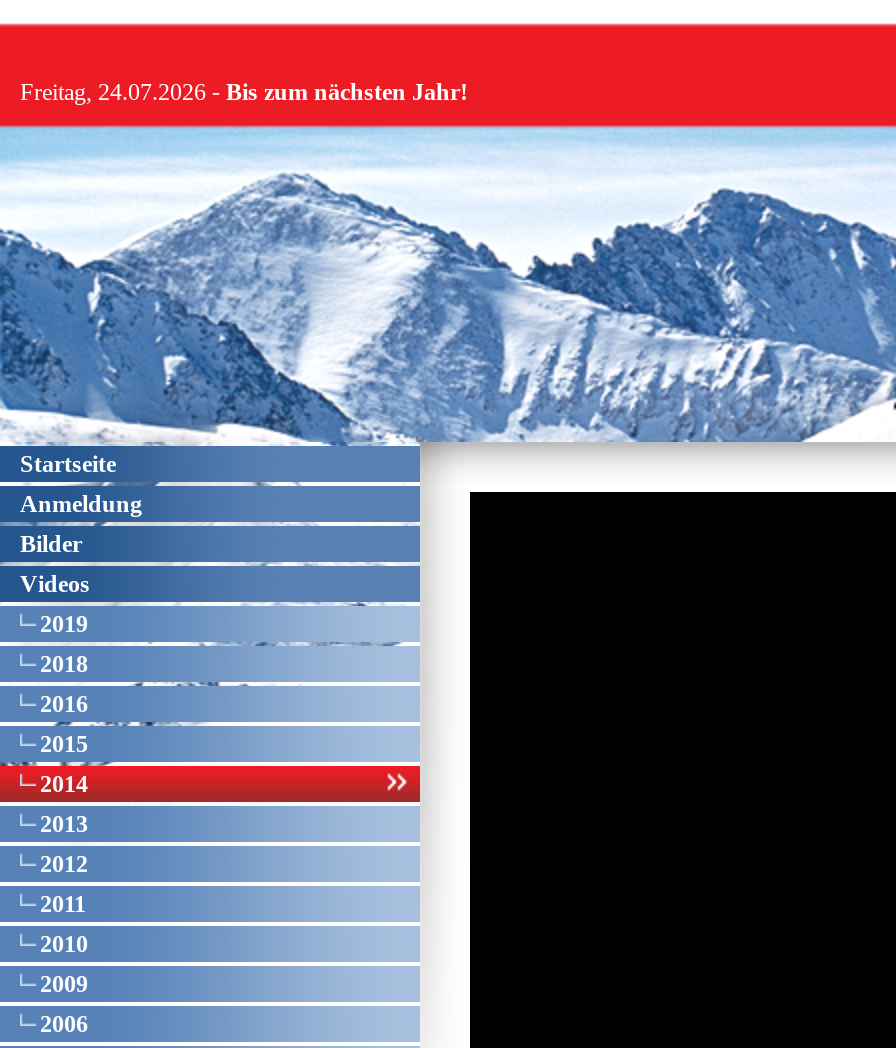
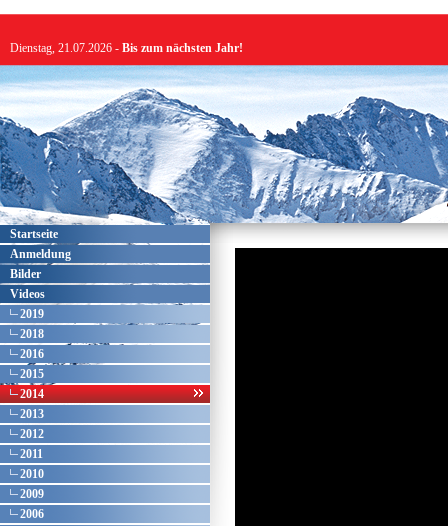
[20,78,468,106] Freitag, 24.07.2026 - Bis zum nächsten Jahr! -> [10,41,243,55] Dienstag, 21.07.2026 - Bis zum nächsten Jahr!

